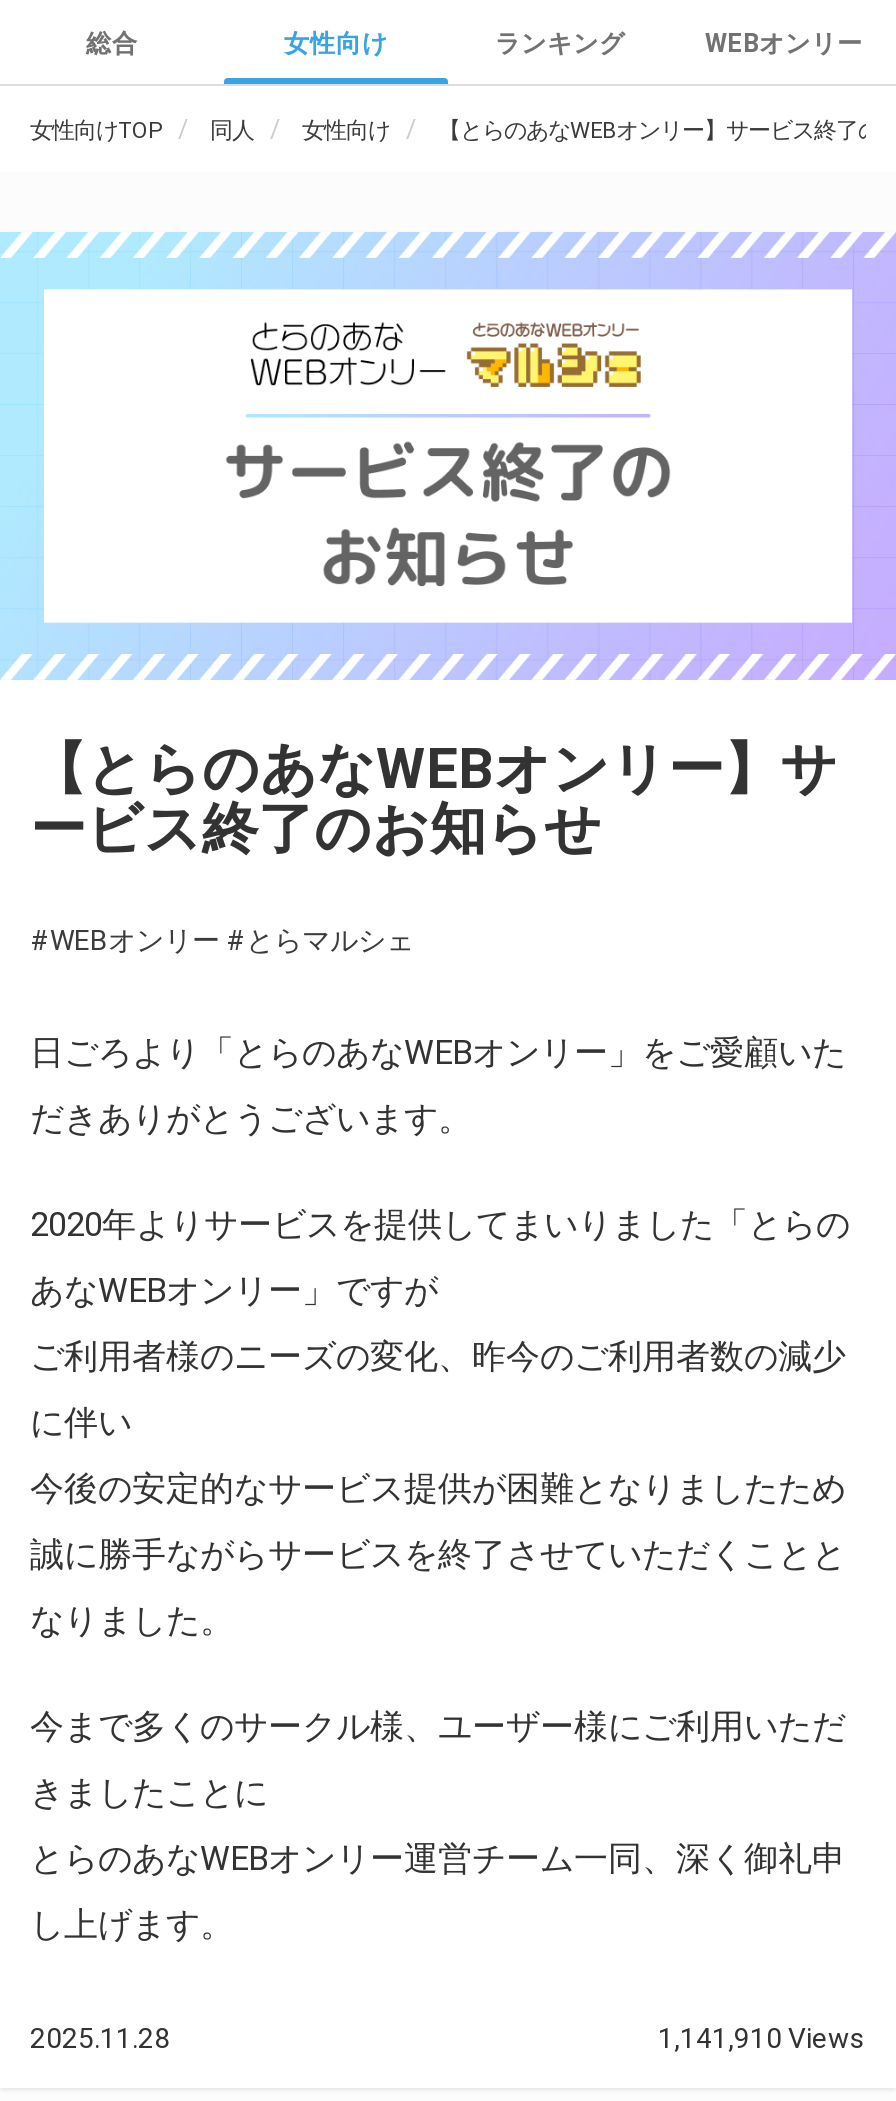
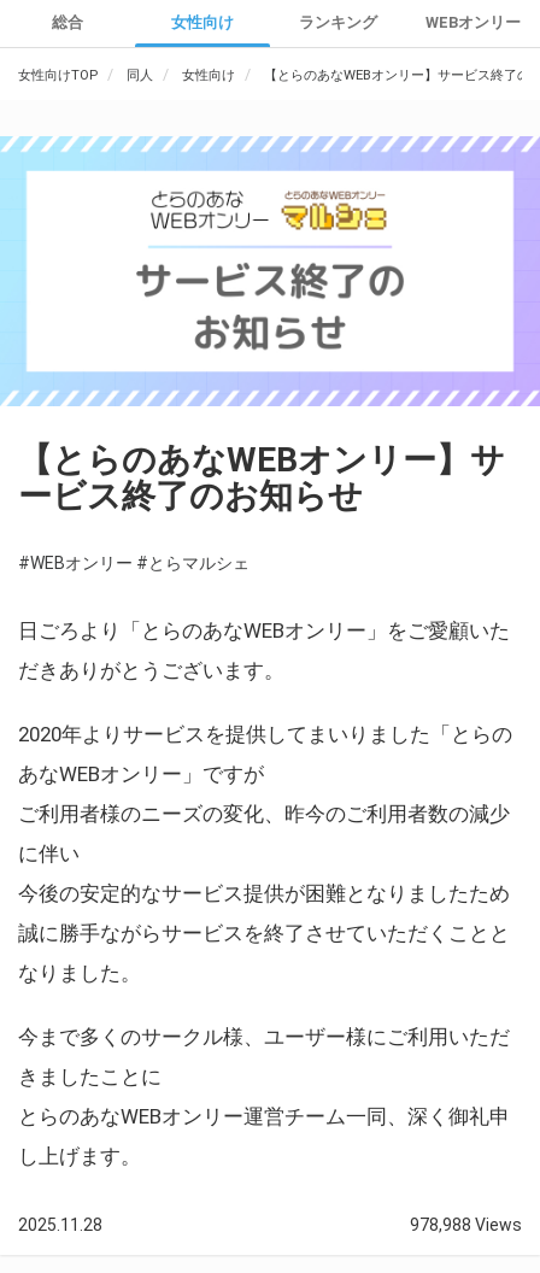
[658,2022,866,2054] 1,141,910 Views -> [410,1215,522,1234] 978,988 Views

